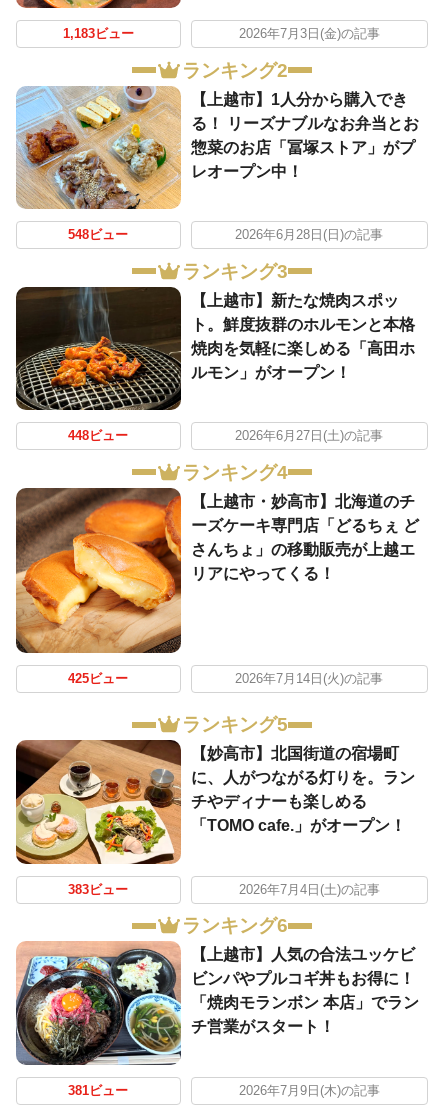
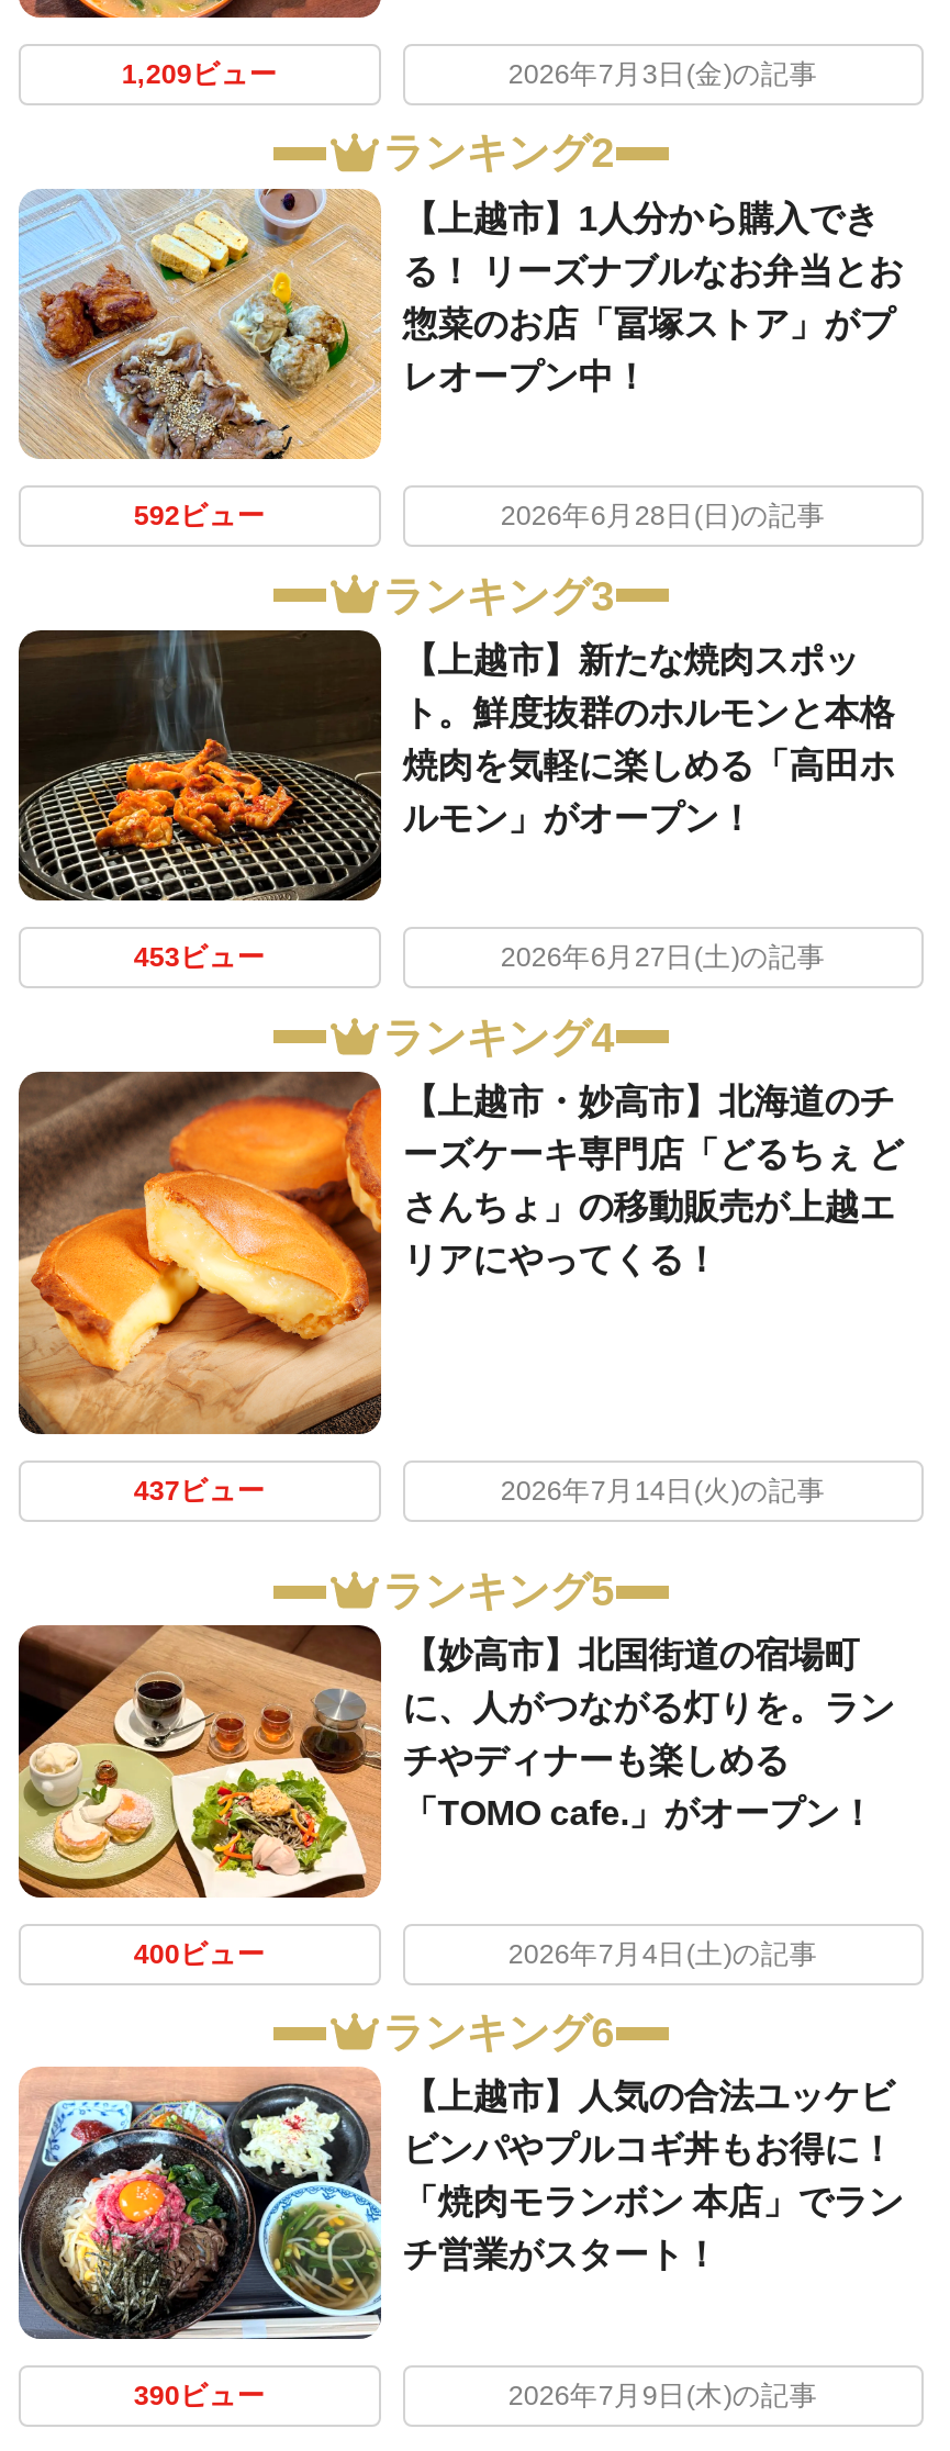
[63,27,134,41] 1,183ビュー -> [121,60,277,90] 1,209ビュー
[68,228,128,242] 548ビュー -> [134,501,265,532] 592ビュー
[68,429,128,443] 448ビュー -> [134,943,265,974] 453ビュー
[68,672,128,686] 425ビュー -> [134,1475,265,1506] 437ビュー
[68,883,128,897] 383ビュー -> [134,1939,265,1970] 400ビュー
[68,1084,128,1098] 381ビュー -> [134,2381,265,2411] 390ビュー

